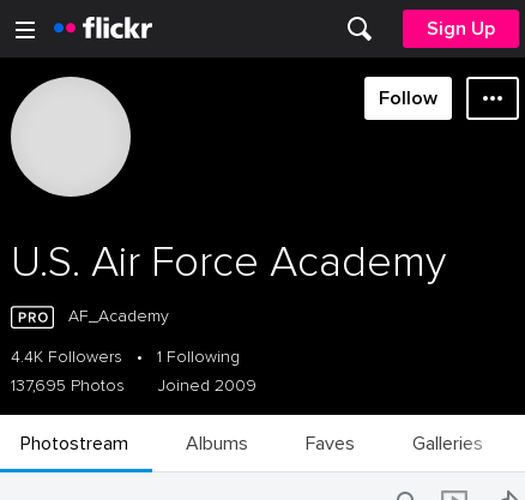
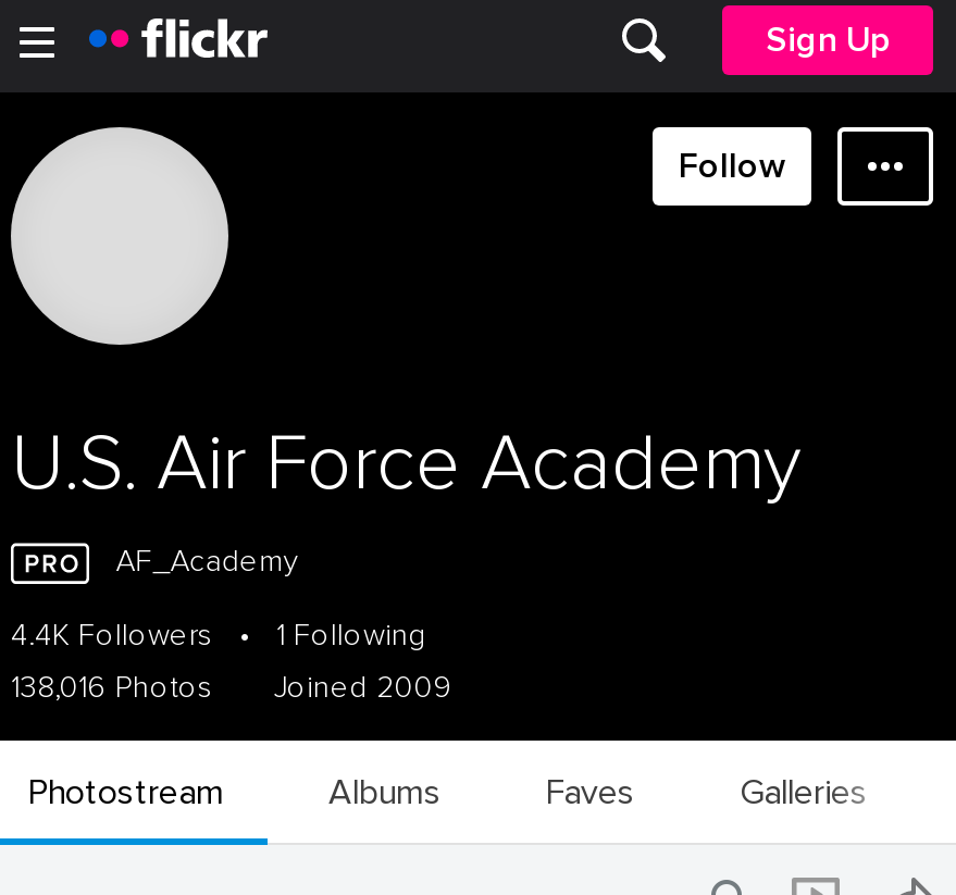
[11,375,257,396] 137,695 Photos Joined 2009 -> [11,669,452,706] 138,016 Photos Joined 2009

